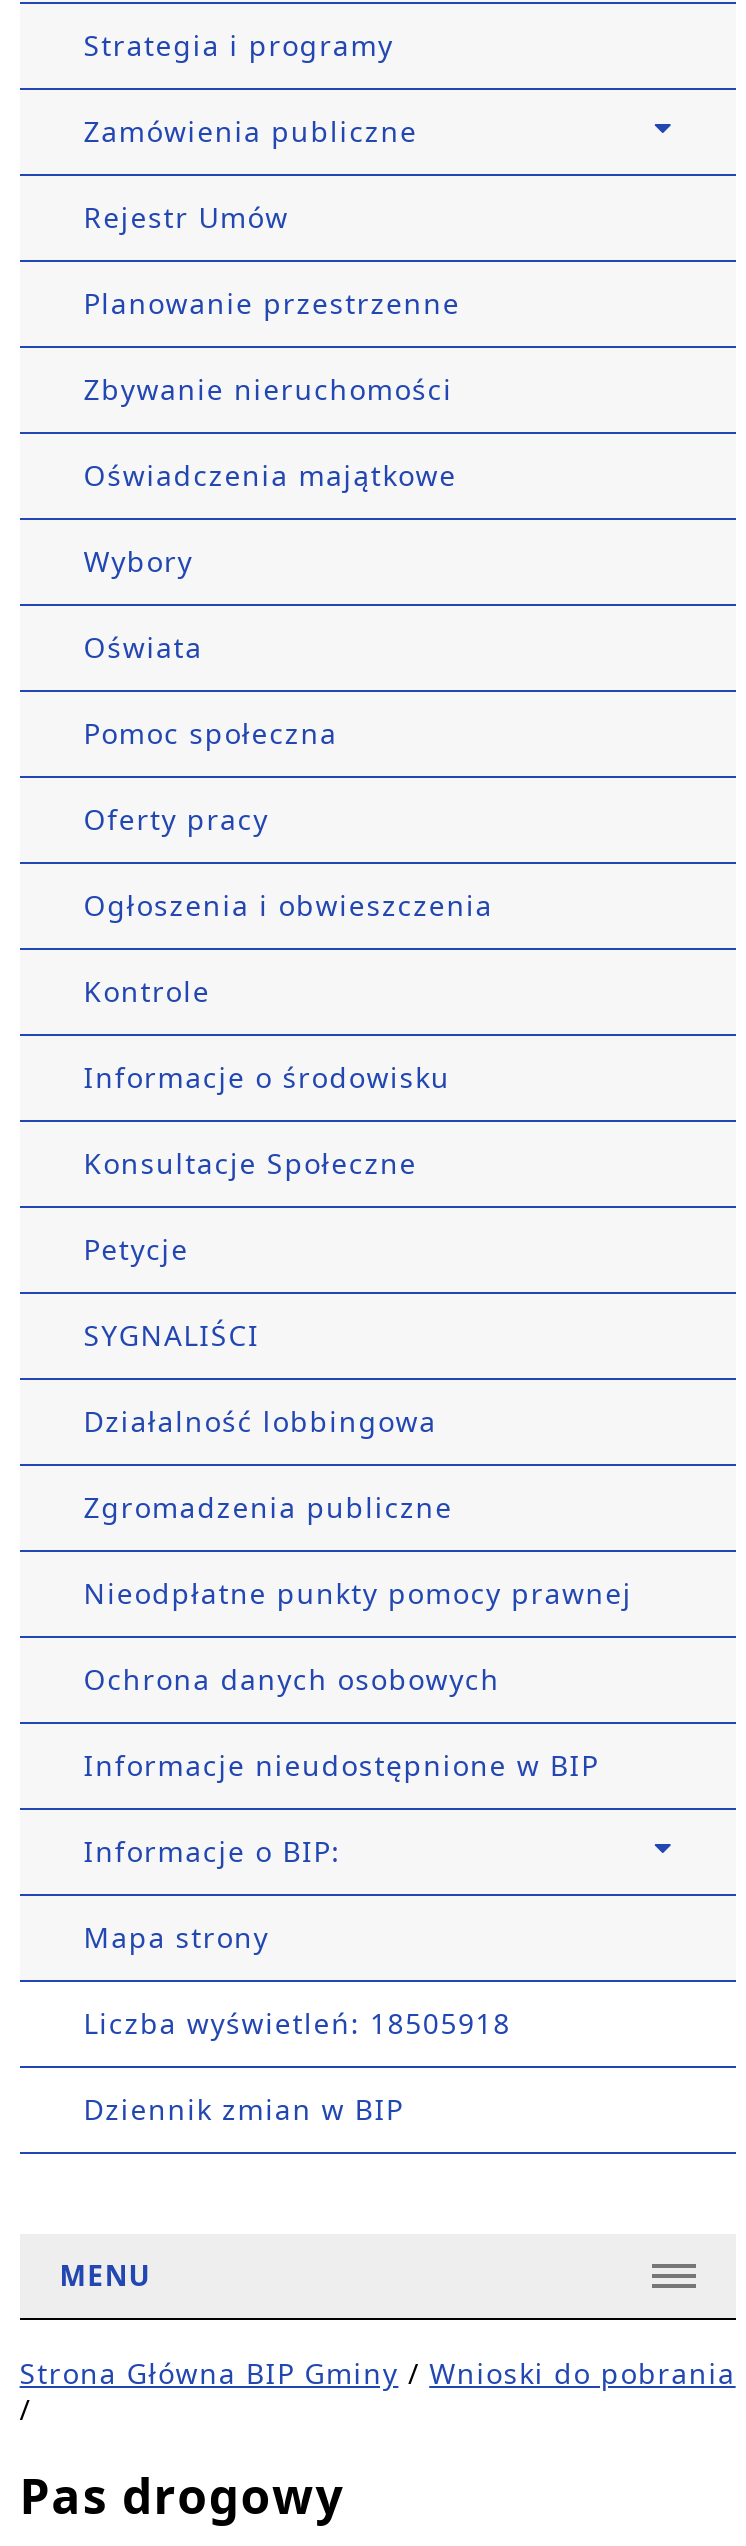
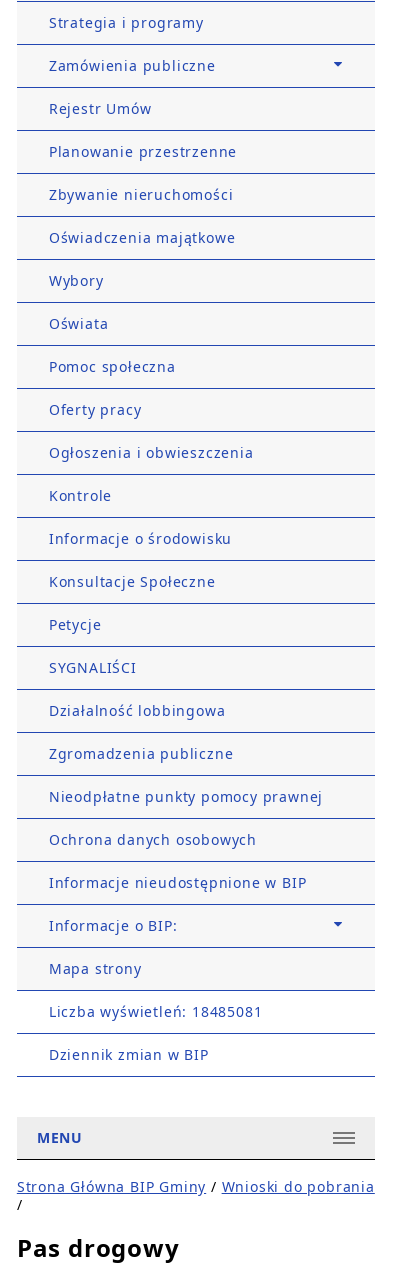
[84,2004,511,2042] Liczba wyświetleń: 18505918 -> [49,1002,262,1021] Liczba wyświetleń: 18485081

